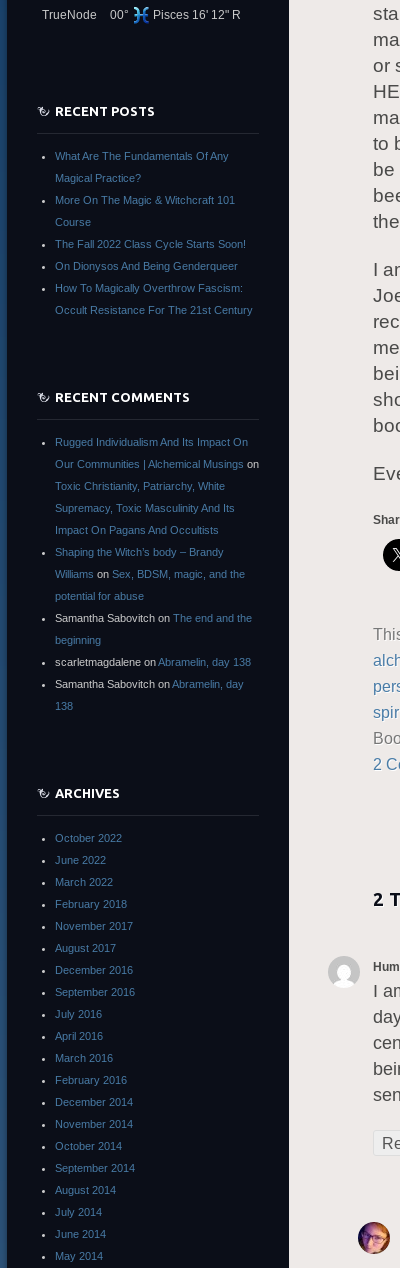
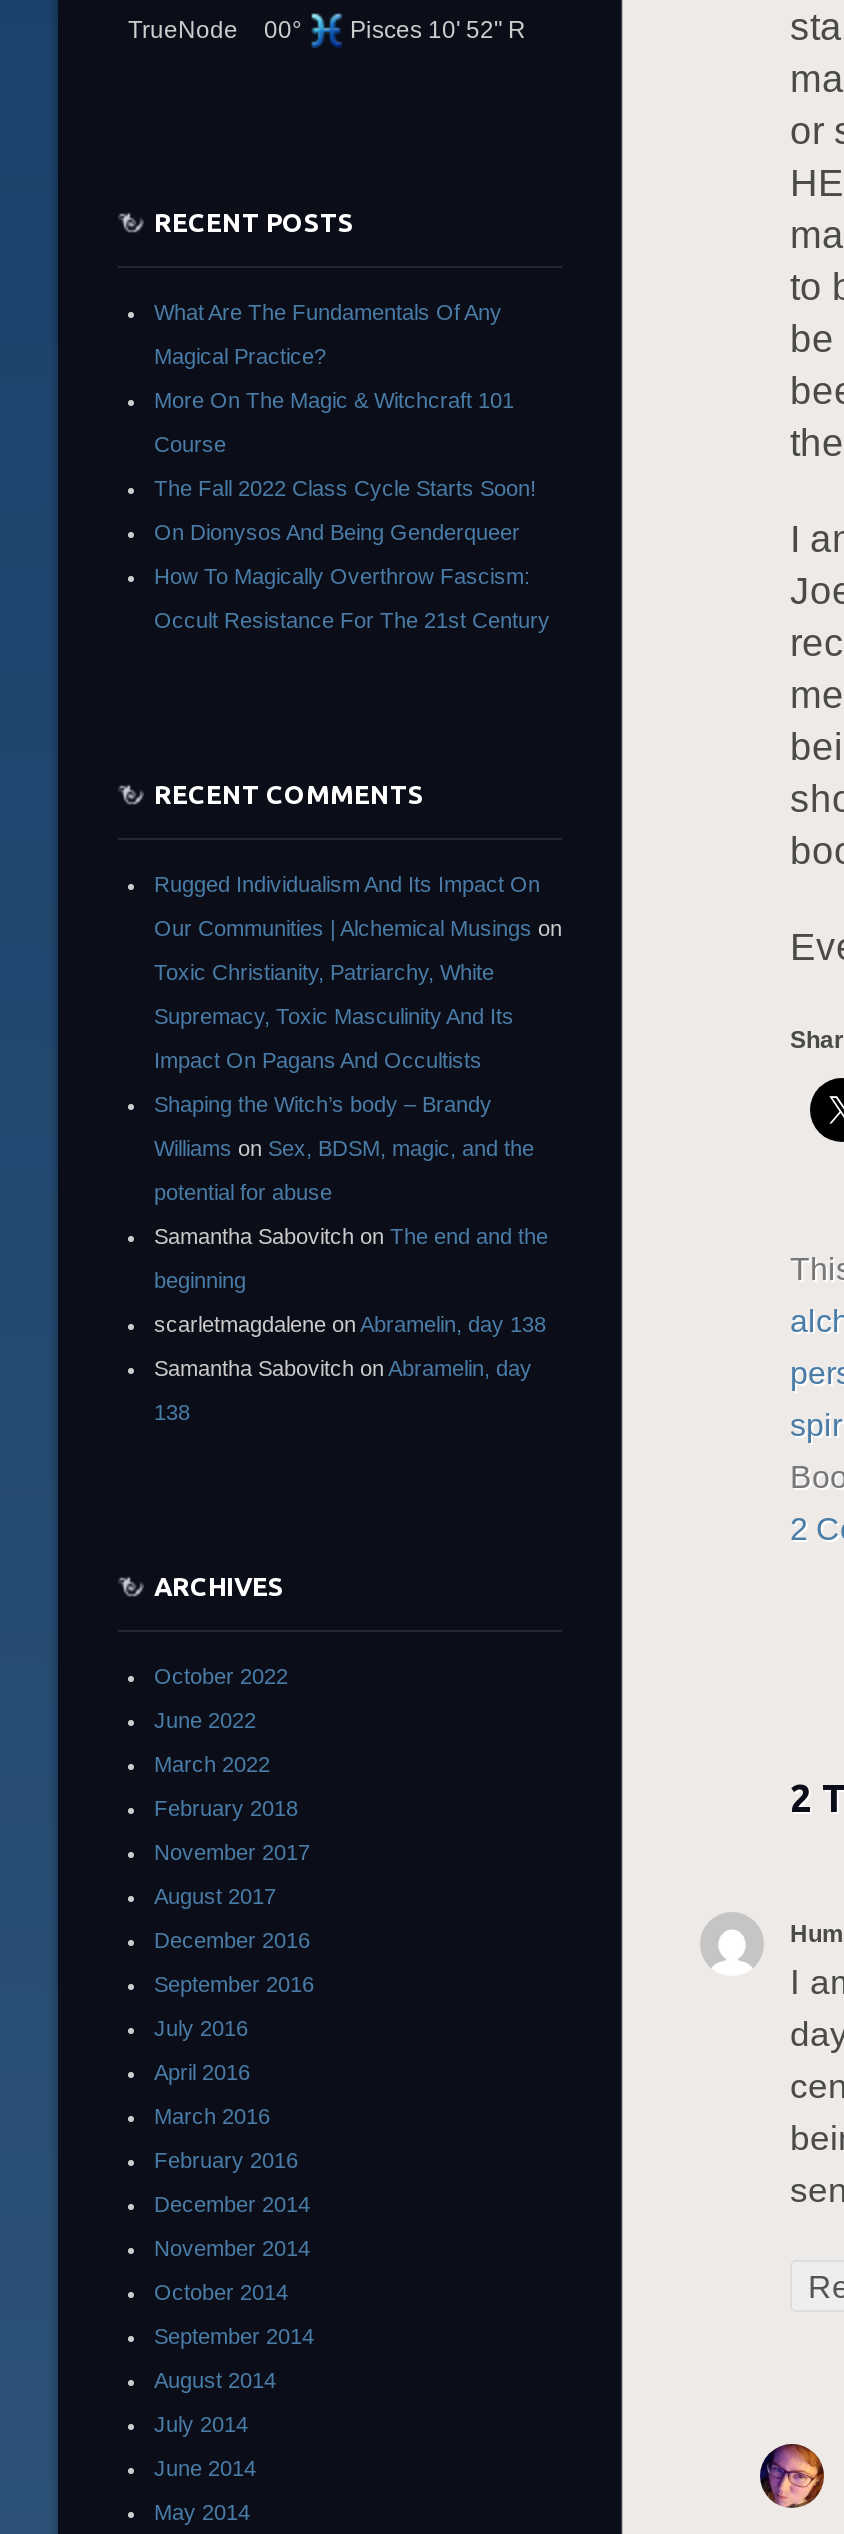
[42,7,241,21] TrueNode 00° Pisces 16' 12" R -> [128,15,526,43] TrueNode 00° Pisces 10' 52" R

